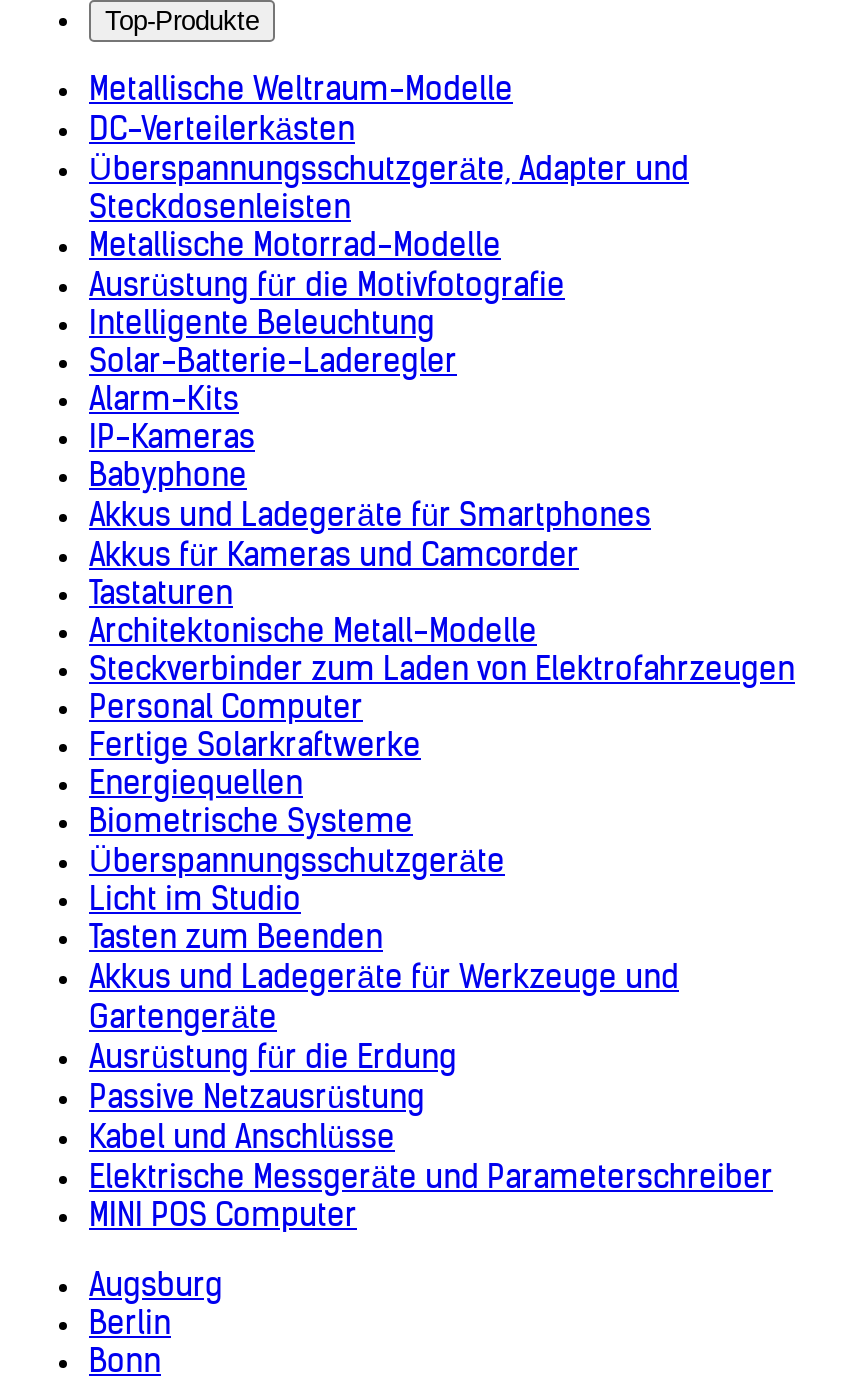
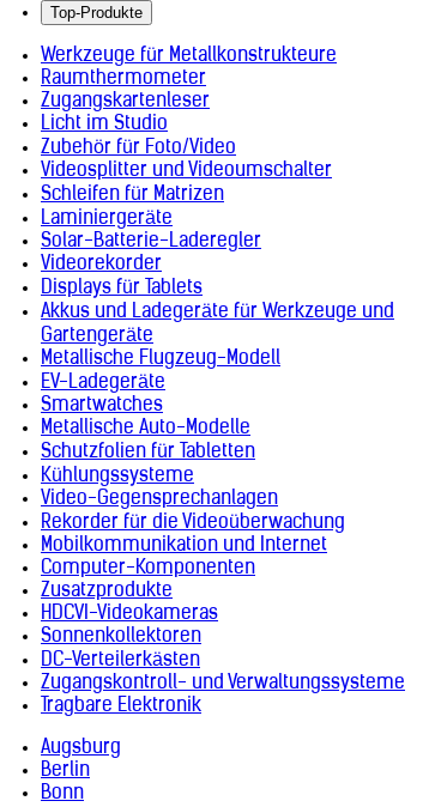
[89,77,795,881] Metallische Weltraum-Modelle | Überspannungsschutzgeräte, Adapter und | Steckdosenleisten | Metallische Motorrad-Modelle | Ausrüstung für die Motivfotografie | Intelligente Beleuchtung | Alarm-Kits | IP-Kameras | Babyphone | Akkus und Ladegeräte für Smartphones | Akkus für Kameras und Camcorder | Tastaturen | Architektonische Metall-Modelle | Steckverbinder zum Laden von Elektrofahrzeugen | Personal Computer | Fertige Solarkraftwerke | Energiequellen | Biometrische Systeme | Überspannungsschutzgeräte -> [41,47,337,112] Werkzeuge für Metallkonstrukteure | Raumthermometer | Zugangskartenleser
moved [89,117,355,149] -> [41,652,200,671]: DC-Verteilerkästen
moved [89,349,457,381] -> [41,233,261,252]: Solar-Batterie-Laderegler
moved [89,887,301,919] -> [41,115,168,135]: Licht im Studio
[89,925,383,957] Tasten zum Beenden -> [41,139,332,299] Zubehör für Foto/Video | Videosplitter und Videoumschalter | Schleifen für Matrizen | Laminiergeräte | Videorekorder | Displays für Tablets
moved [89,965,679,1037] -> [41,303,394,347]: Akkus und Ladegeräte für Werkzeuge und | Gartengeräte
[89,1045,773,1235] Ausrüstung für die Erdung | Passive Netzausrüstung | Kabel und Anschlüsse | Elektrische Messgeräte und Parameterschreiber | MINI POS Computer -> [41,350,405,716] Metallische Flugzeug-Modell | EV-Ladegeräte | Smartwatches | Metallische Auto-Modelle | Schutzfolien für Tabletten | Kühlungssysteme | Video-Gegensprechanlagen | Rekorder für die Videoüberwachung | Mobilkommunikation und Internet | Computer-Komponenten | Zusatzprodukte | HDCVI-Videokameras | Sonnenkollektoren | Zugangskontroll- und Verwaltungssysteme | Tragbare Elektronik

